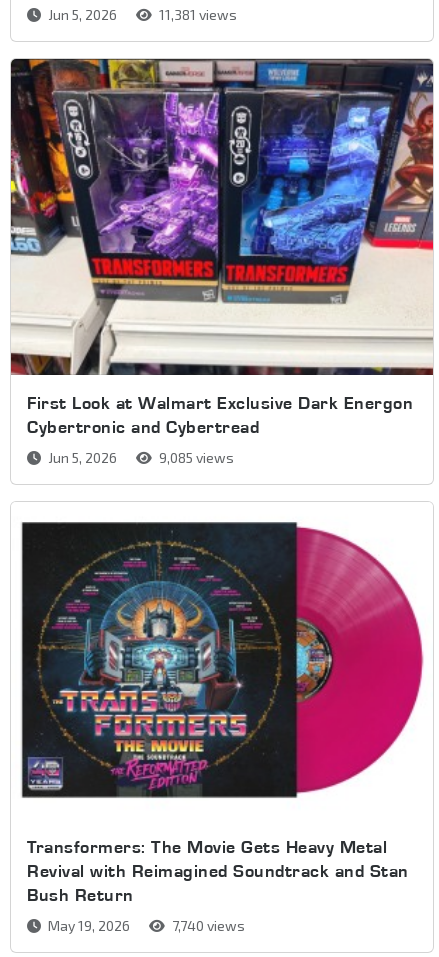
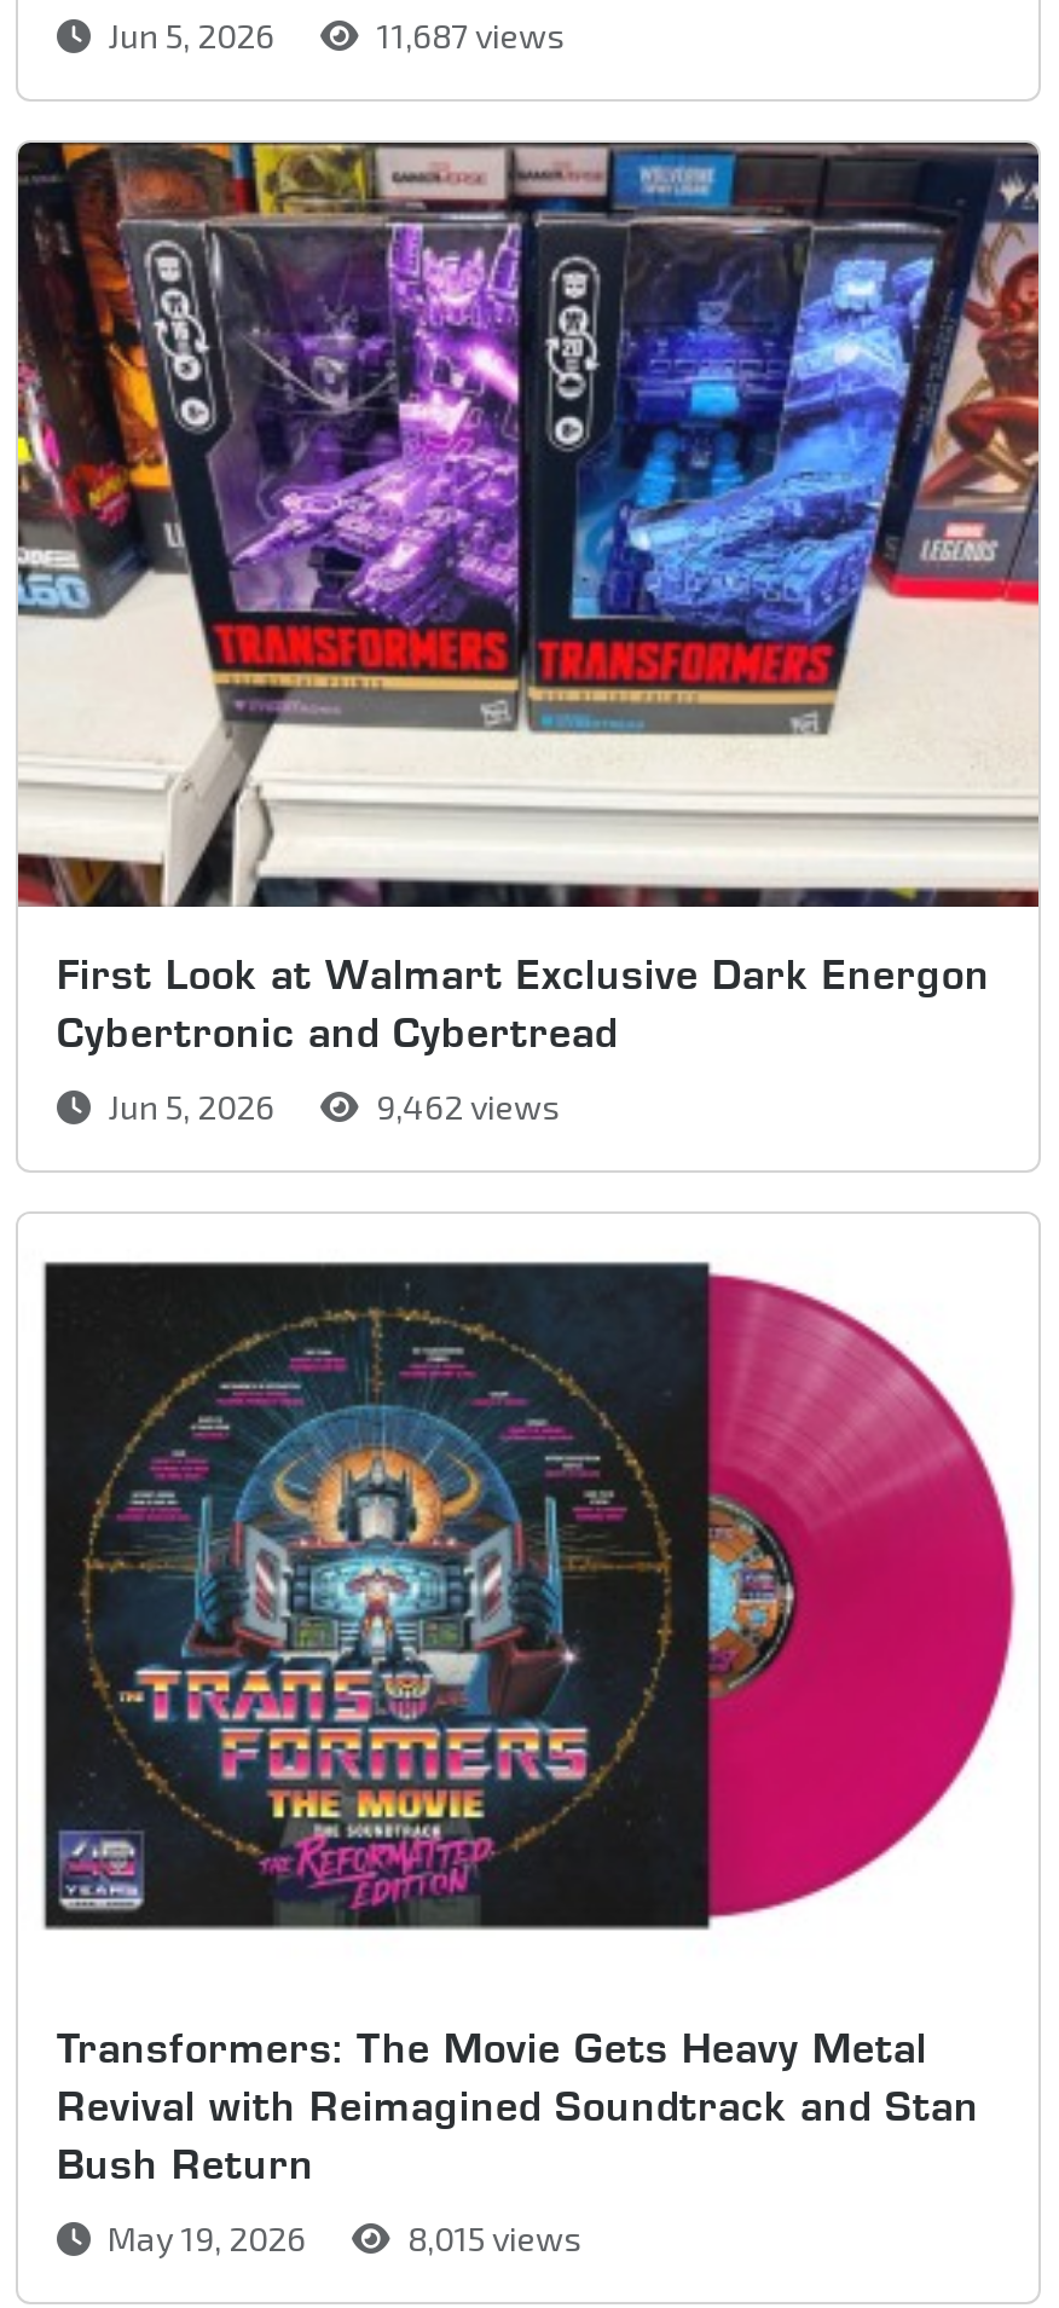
[156,6,237,23] 11,381 views -> [369,14,567,55] 11,687 views
[156,449,234,466] 9,085 views -> [369,1086,562,1127] 9,462 views
[169,917,245,934] 7,740 views -> [400,2217,584,2258] 8,015 views

